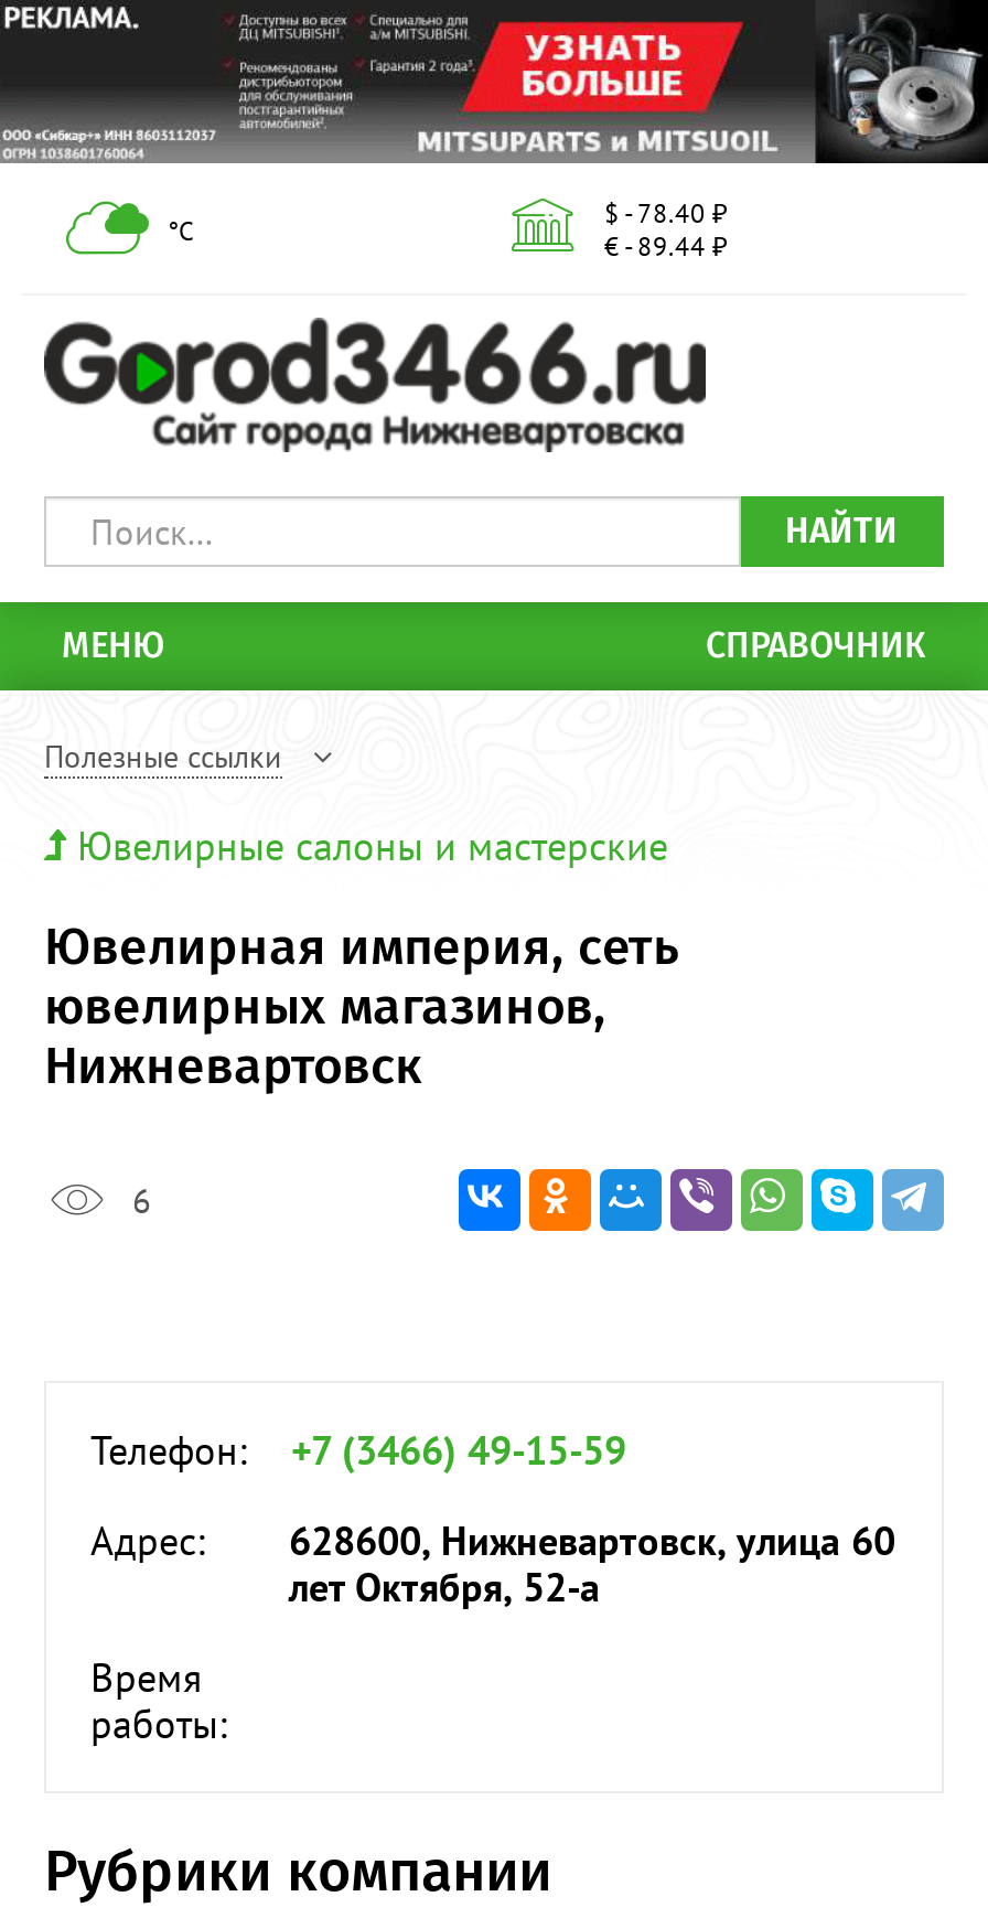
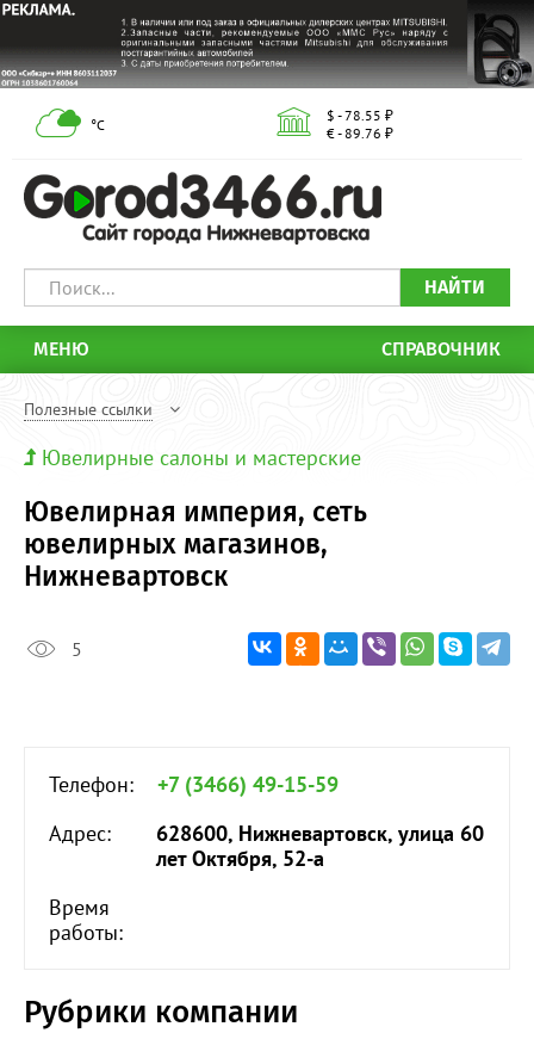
[225,13,981,229] [image] | $ - 78.40 ₽ -> [120,8,530,124] [image] | $ - 78.55 ₽
[604,229,728,262] € - 89.44 ₽ -> [327,124,393,142] € - 89.76 ₽
[132,1178,152,1222] 6 -> [72,637,82,661] 5

